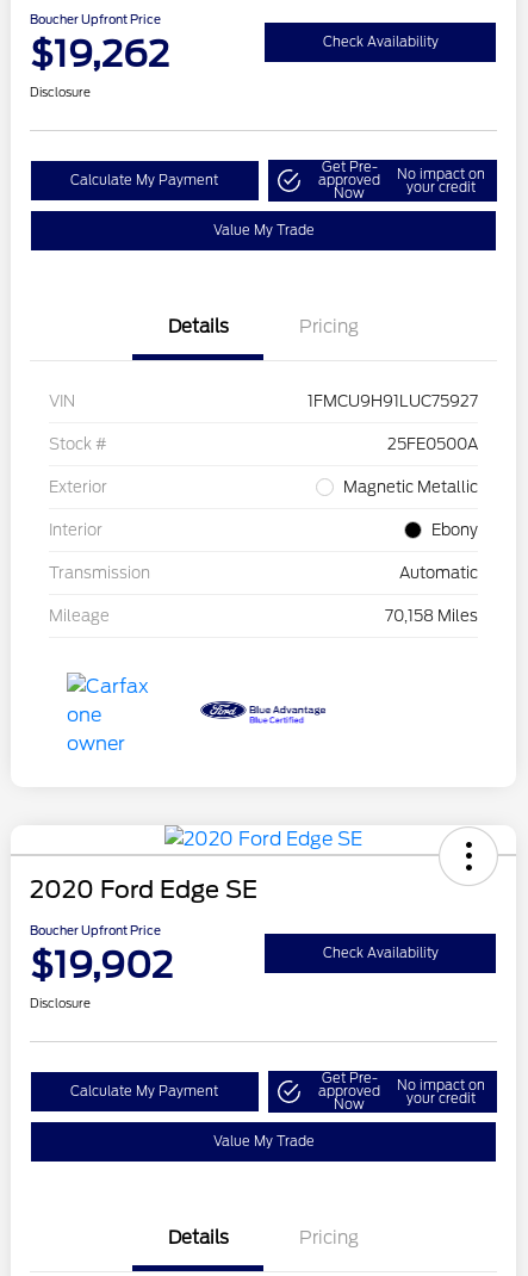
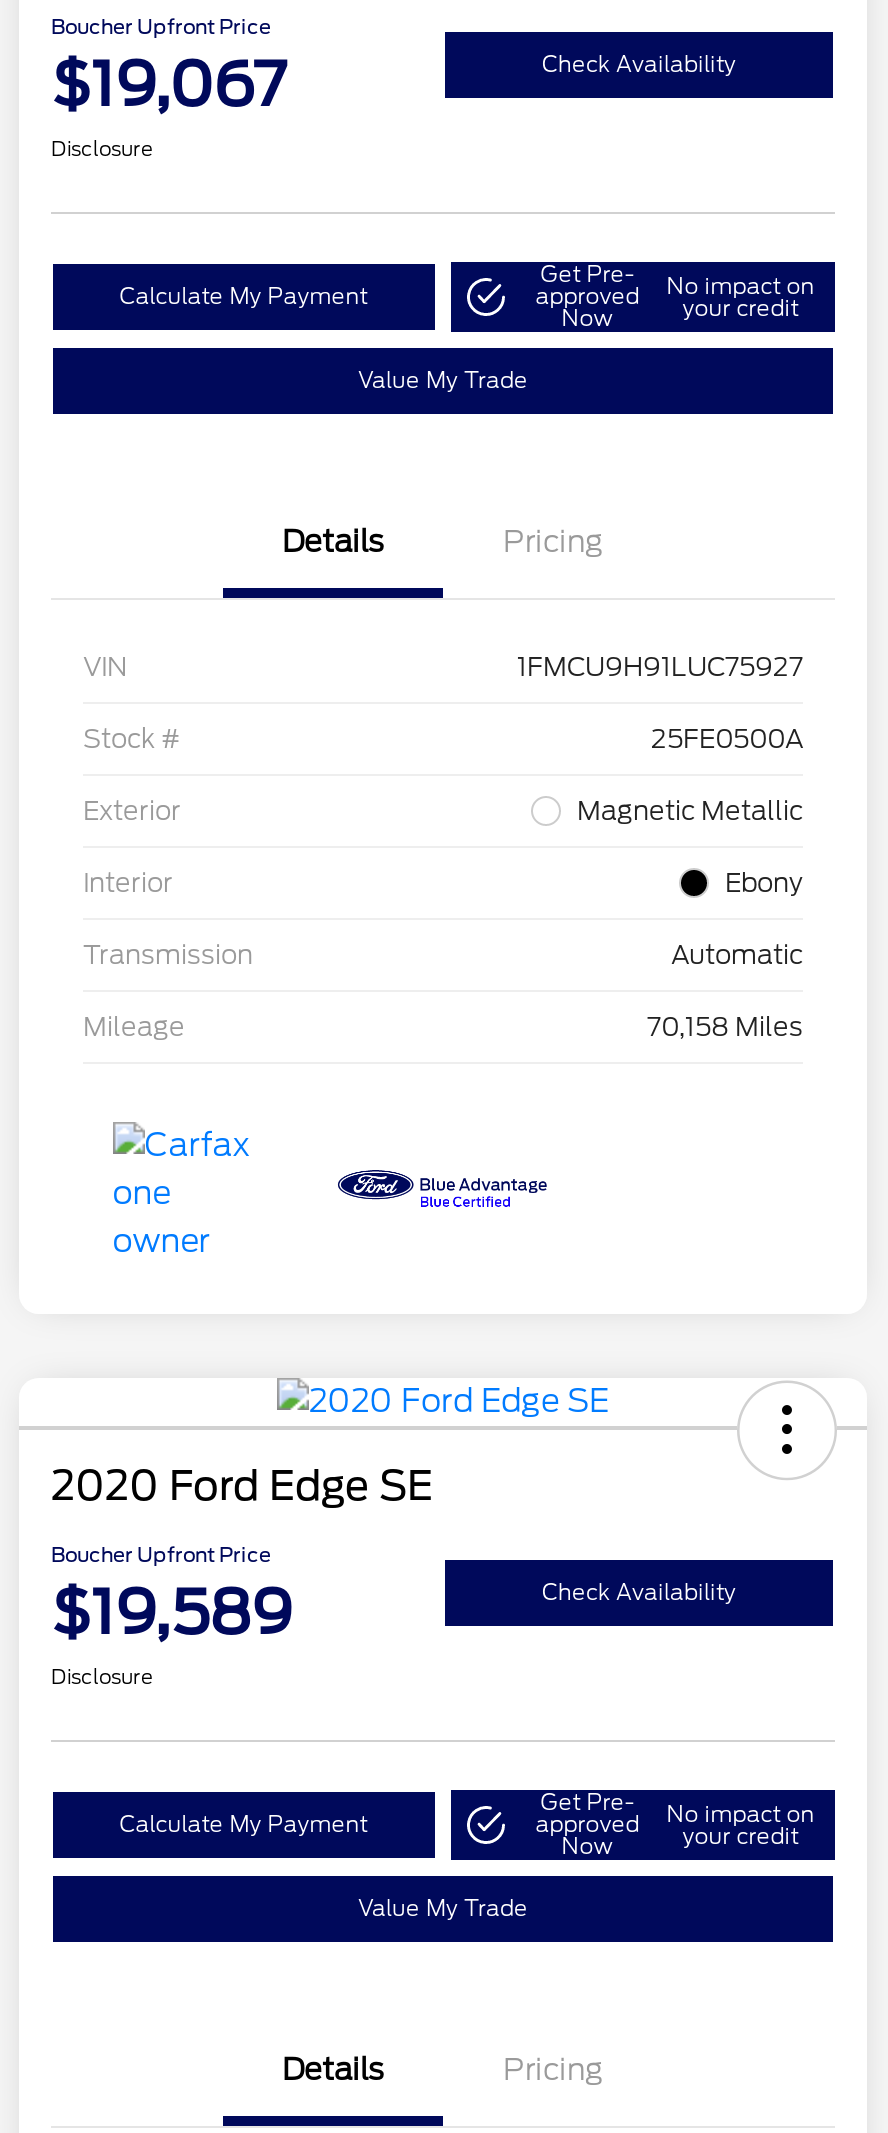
[30,32,169,75] $19,262 -> [51,48,285,120] $19,067
[30,944,173,986] $19,902 -> [51,1576,293,1648] $19,589

